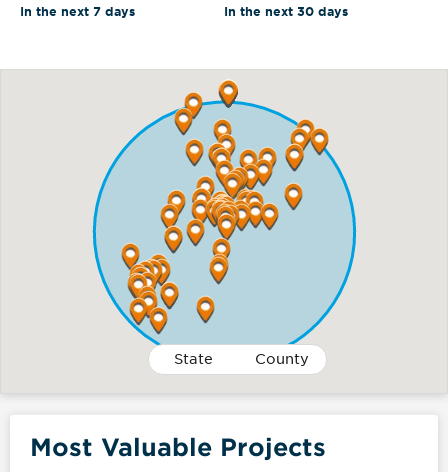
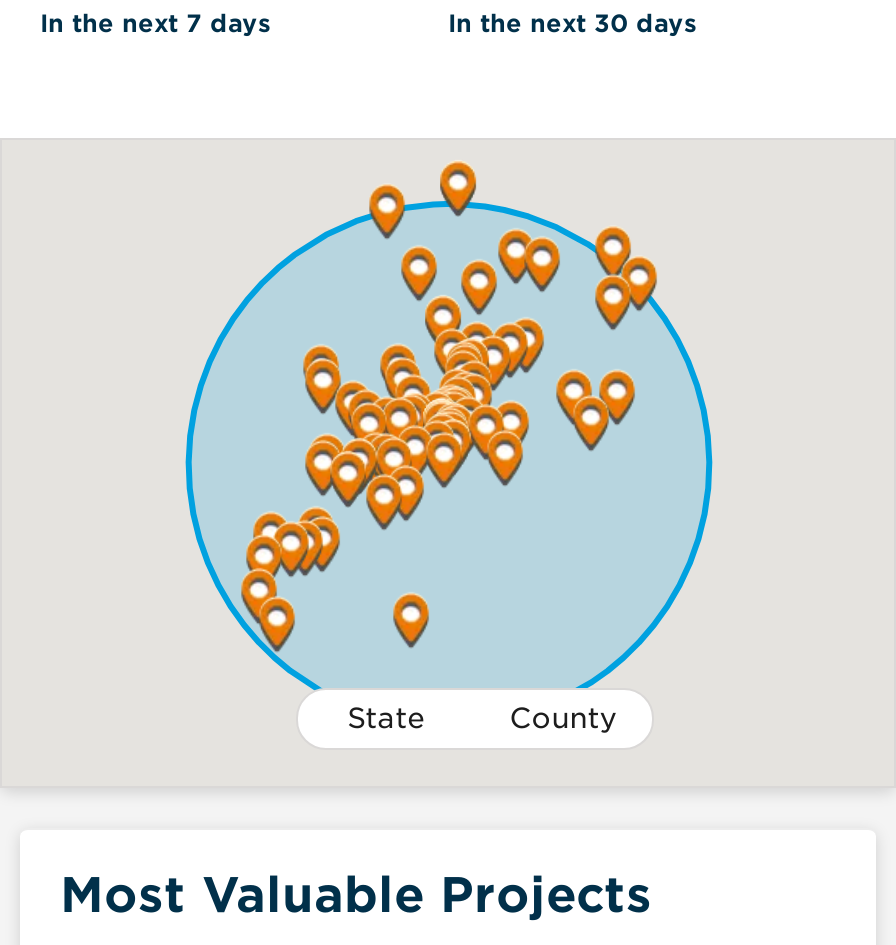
[121,108,317,335] [image] -> [240,214,636,668] [image]

